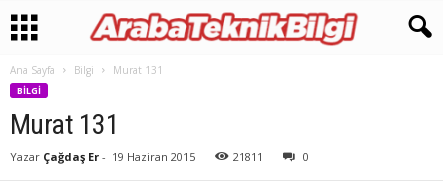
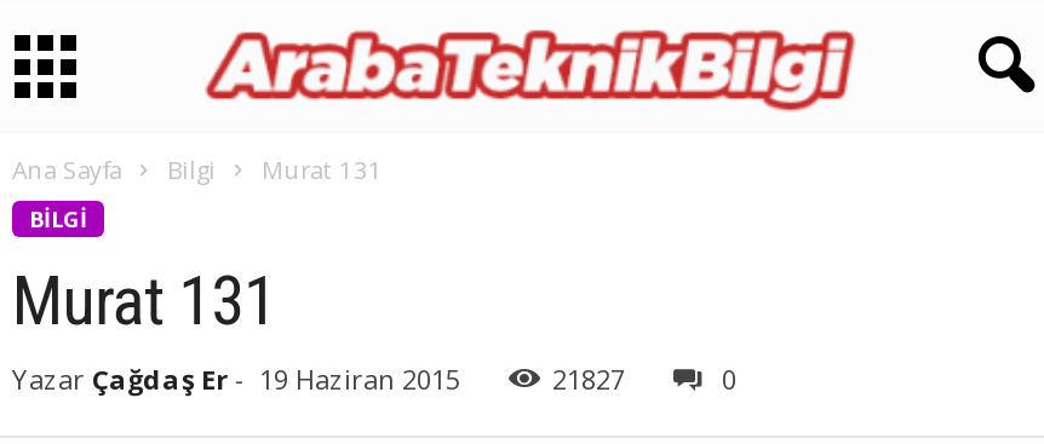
[233,149,263,164] 21811 -> [552,361,625,397] 21827

